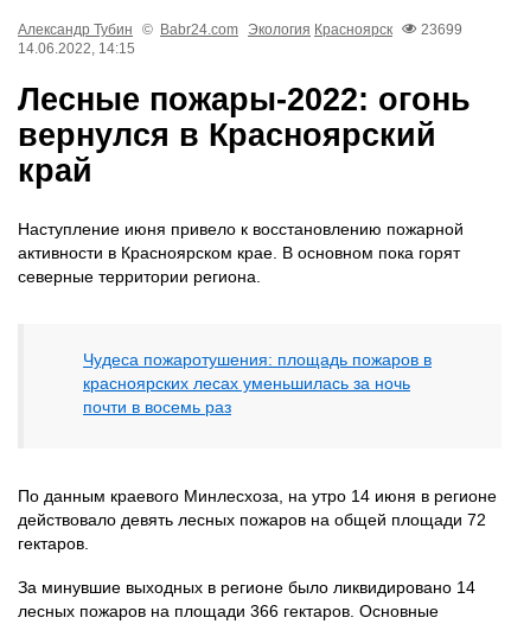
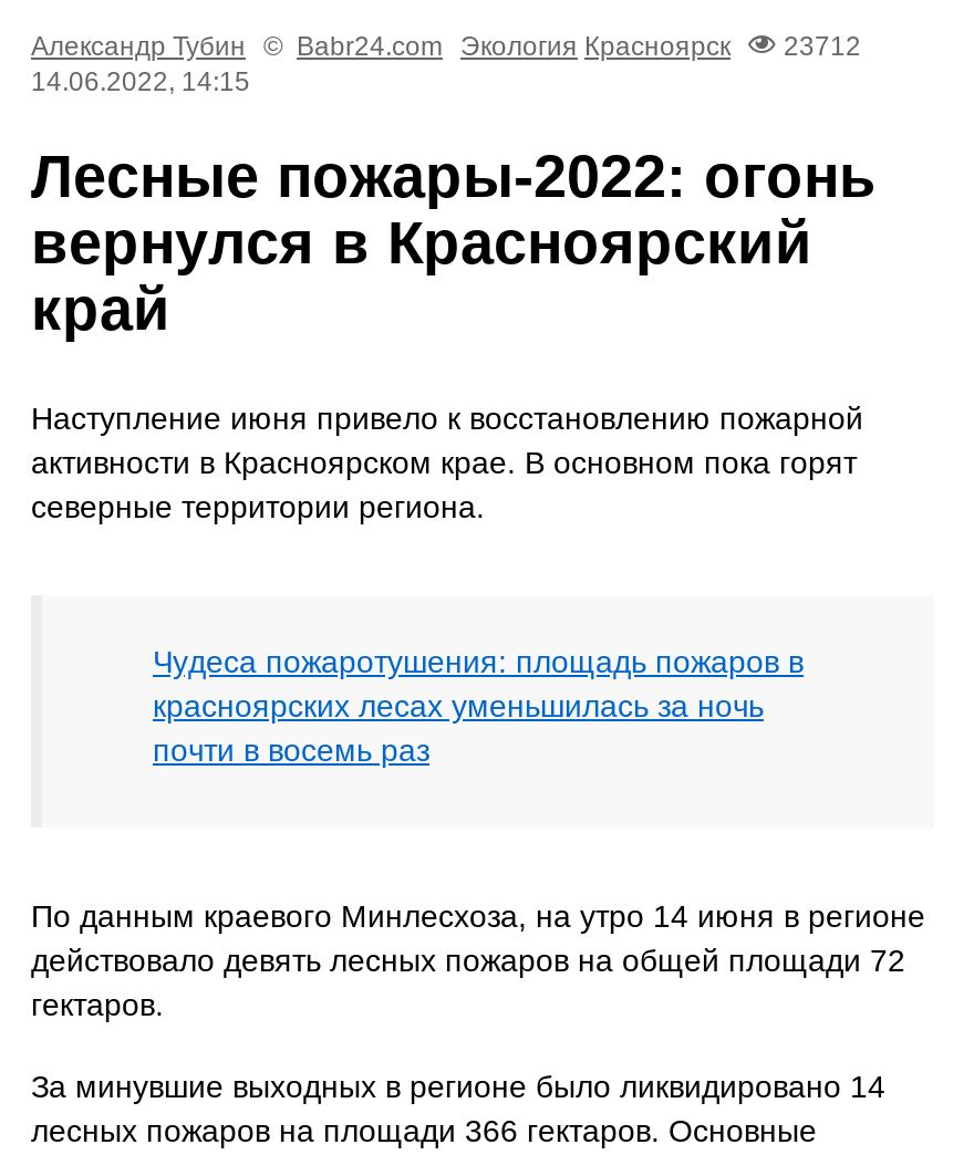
[18,21,462,38] Александр Тубин © Babr24.com Экология Красноярск 23699 -> [31,31,861,62] Александр Тубин © Babr24.com Экология Красноярск 23712

